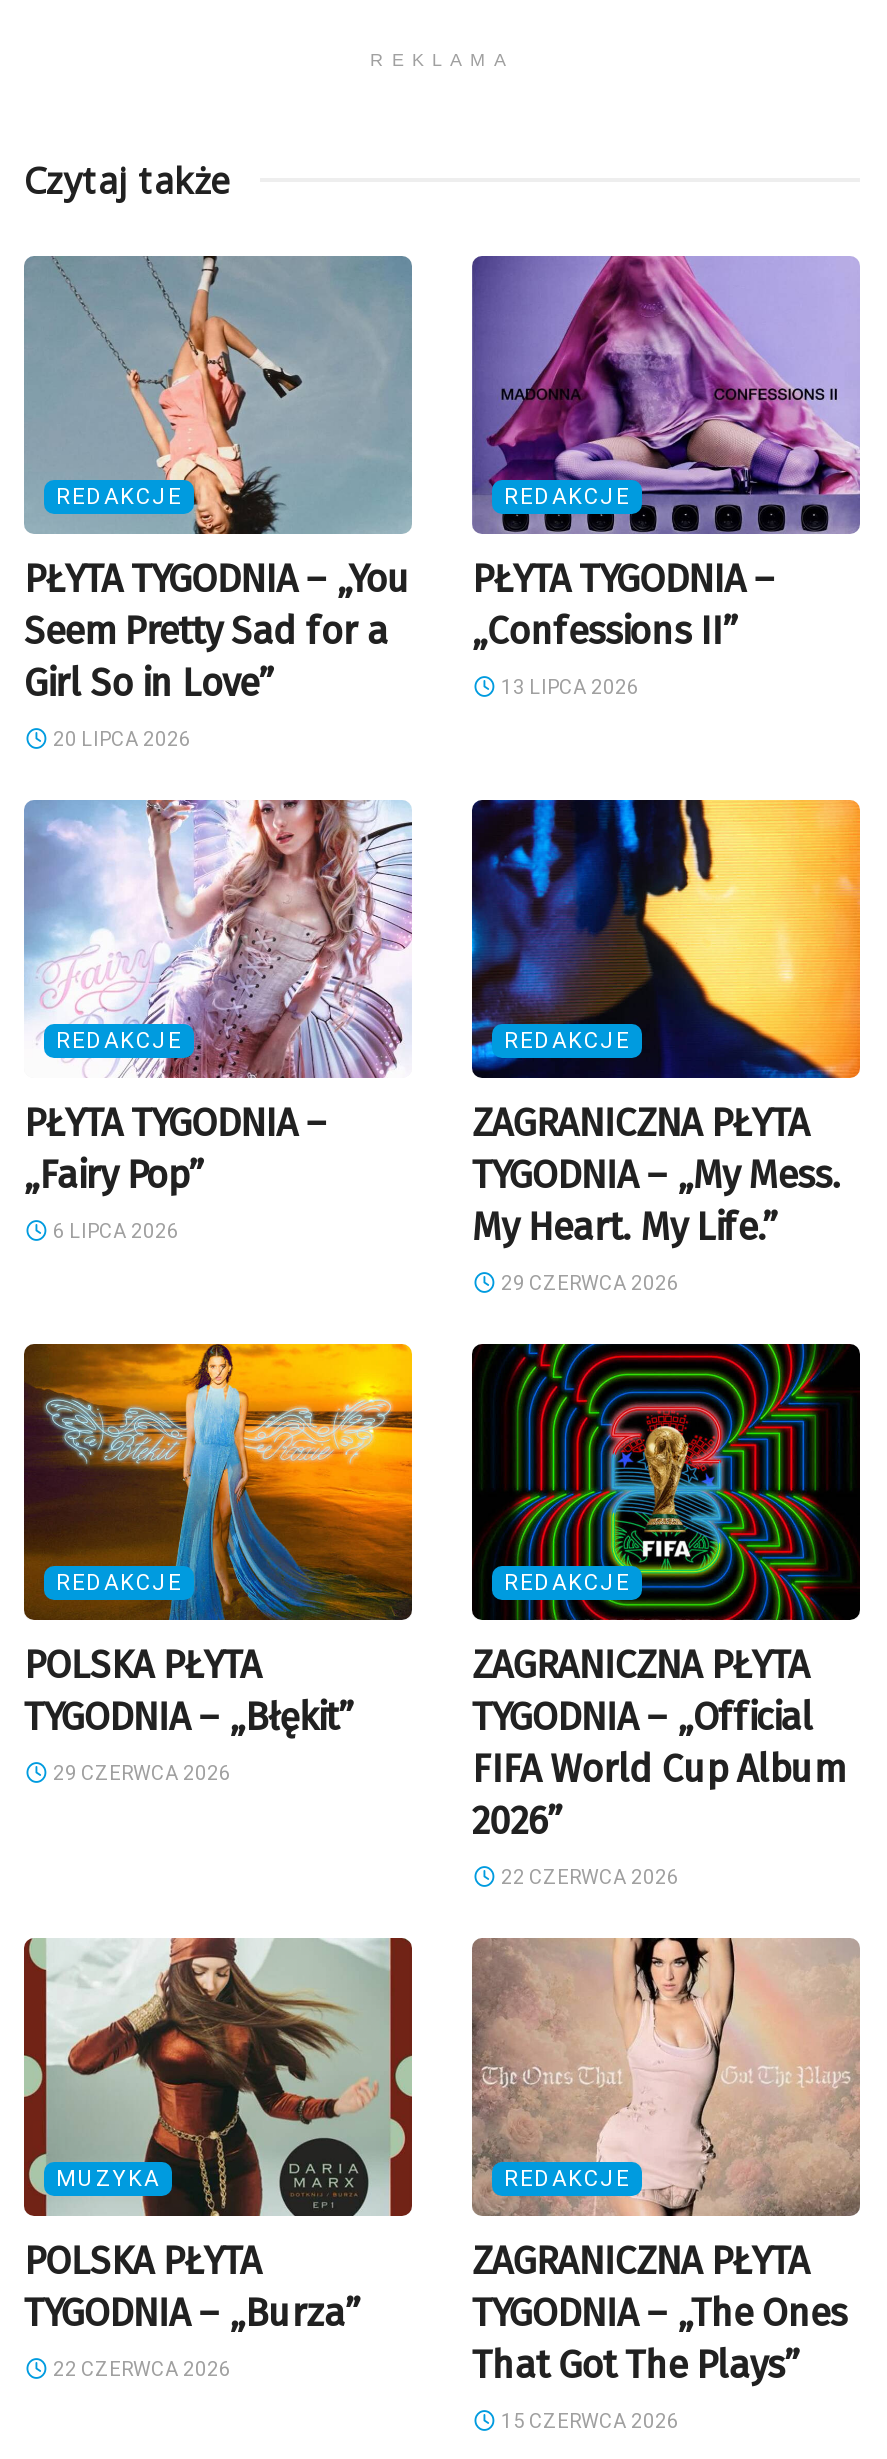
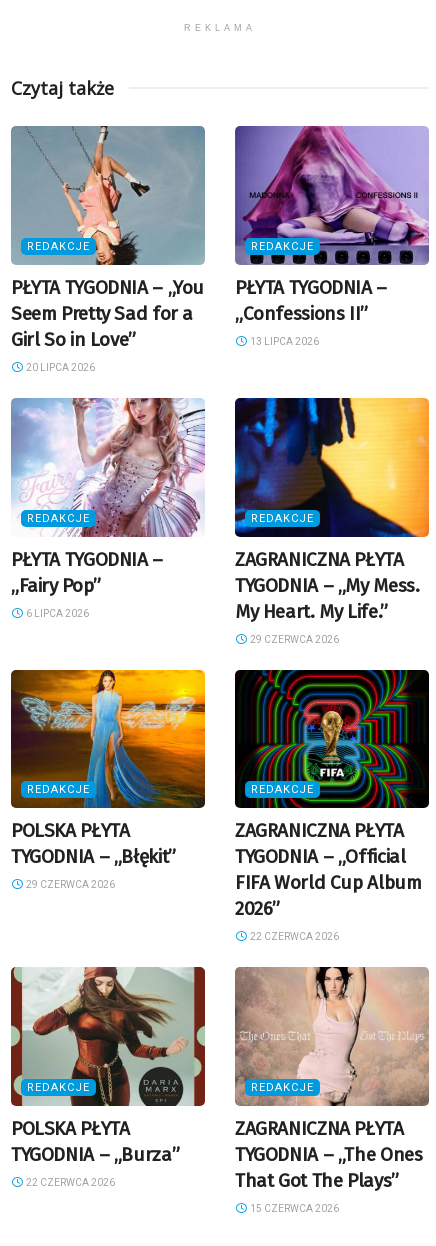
[56,2166,160,2192] MUZYKA -> [27,1081,90,1094] REDAKCJE

